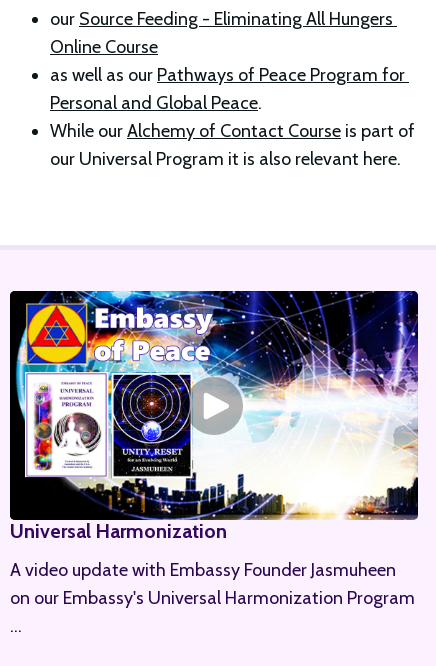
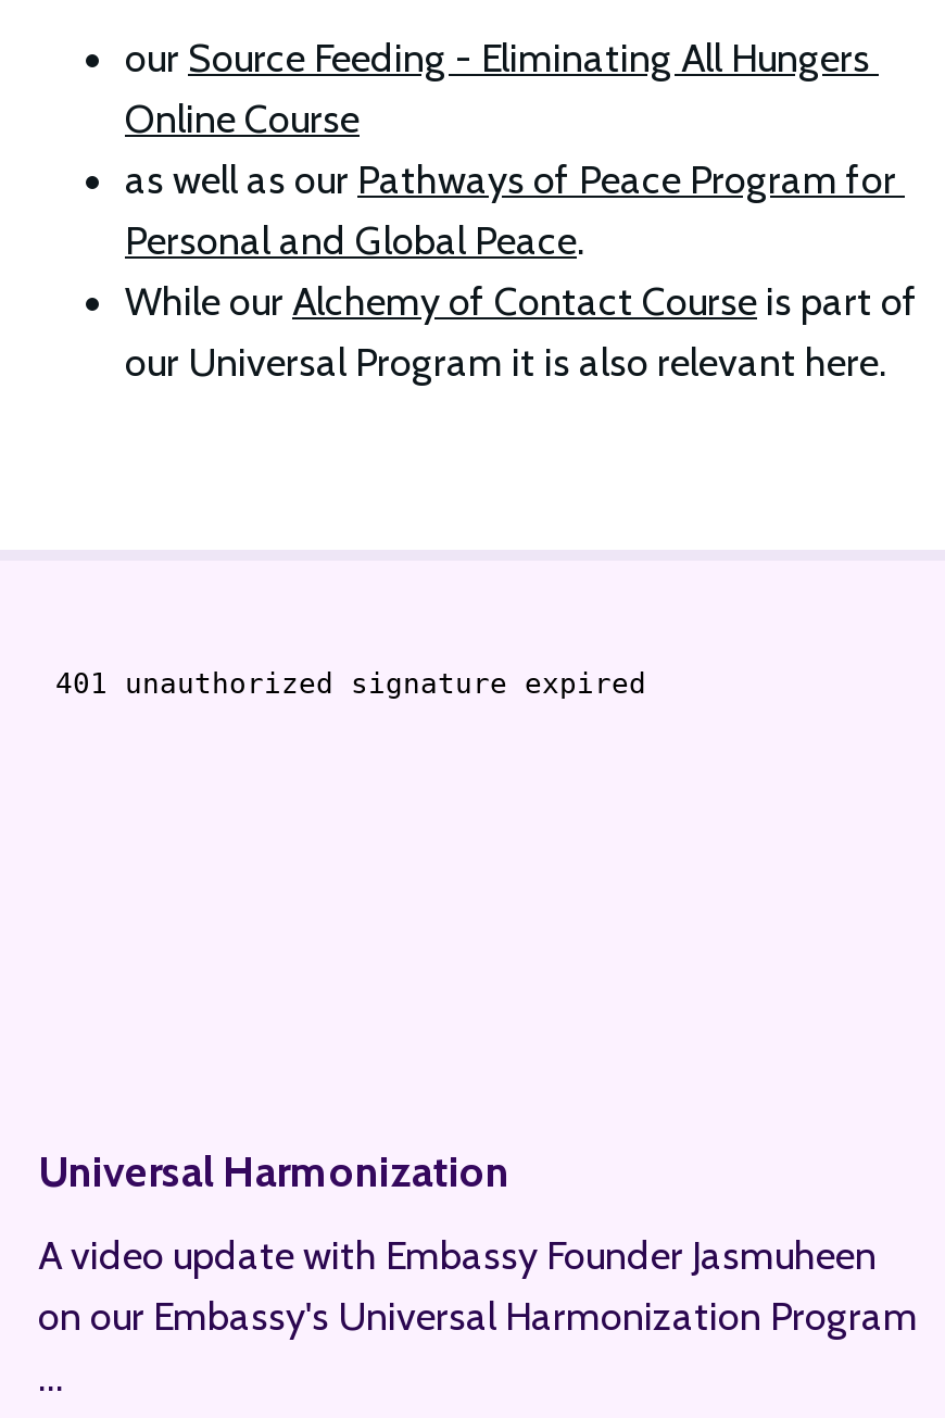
[9,290,419,521] [image] -> none

